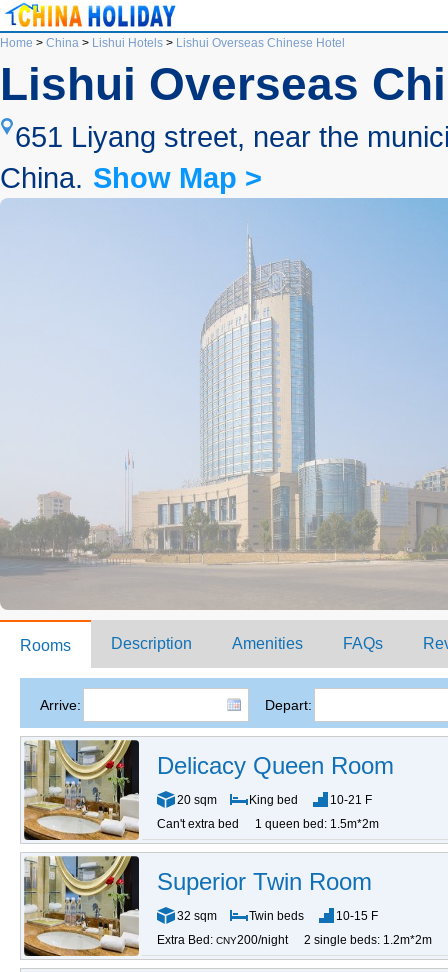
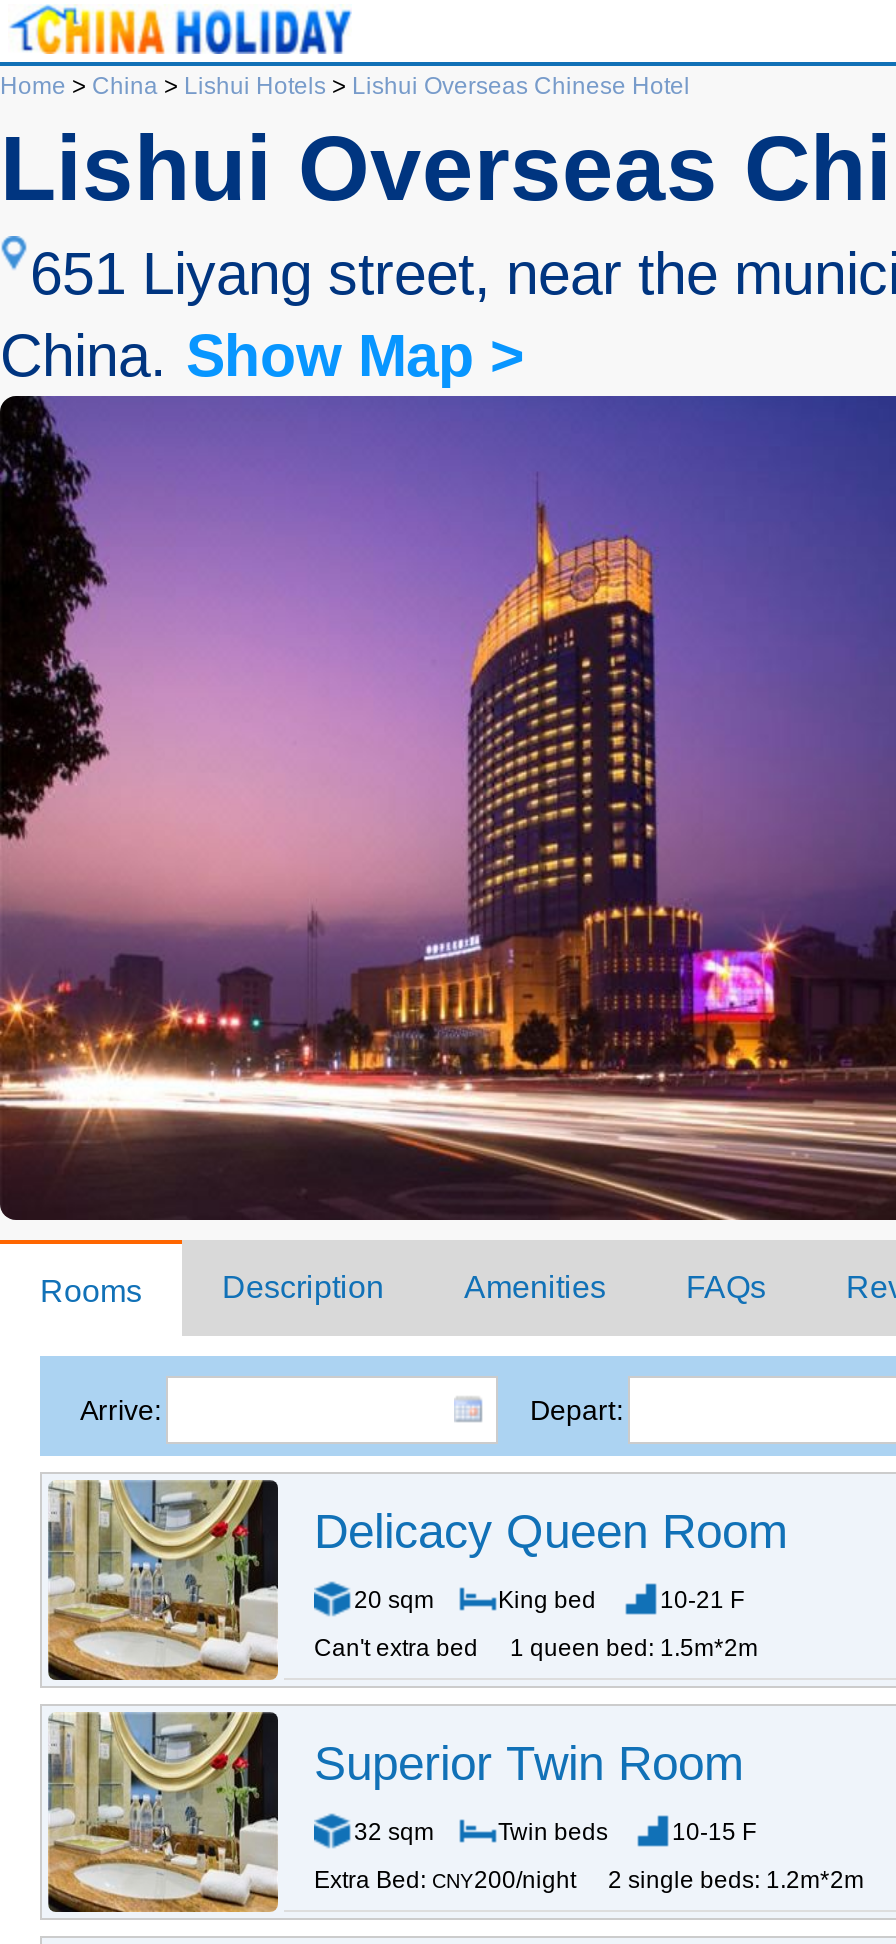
[3,198,445,609] [image] -> [6,394,890,1220] [image]

